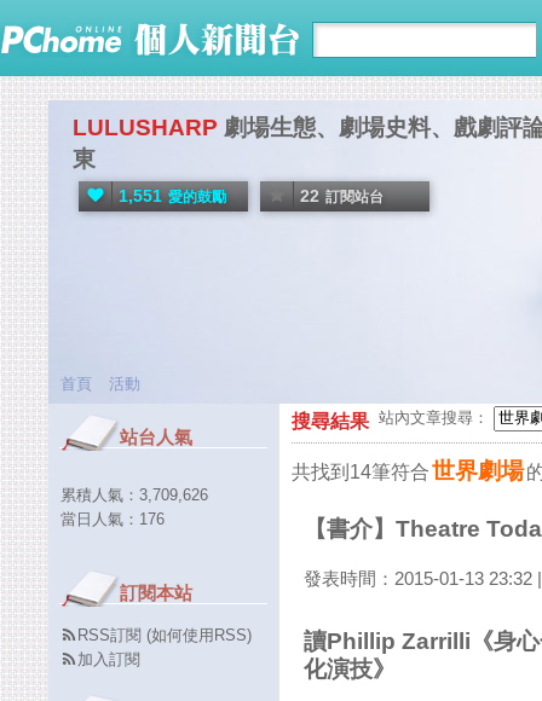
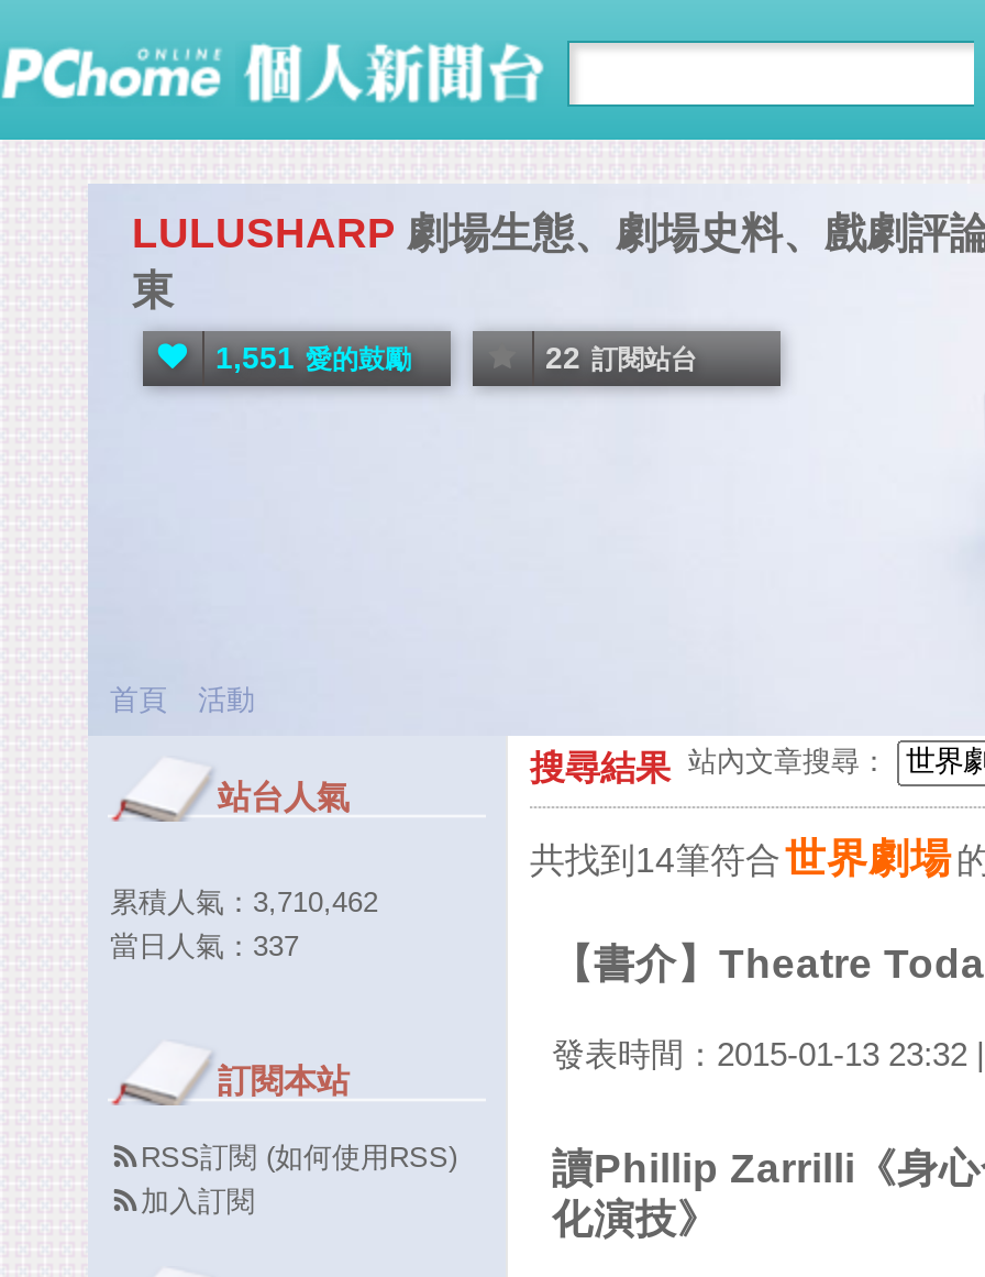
[60,486,208,504] 累積人氣：3,709,626 -> [110,885,378,918] 累積人氣：3,710,462
[60,510,165,528] 當日人氣：176 -> [110,929,299,962] 當日人氣：337

